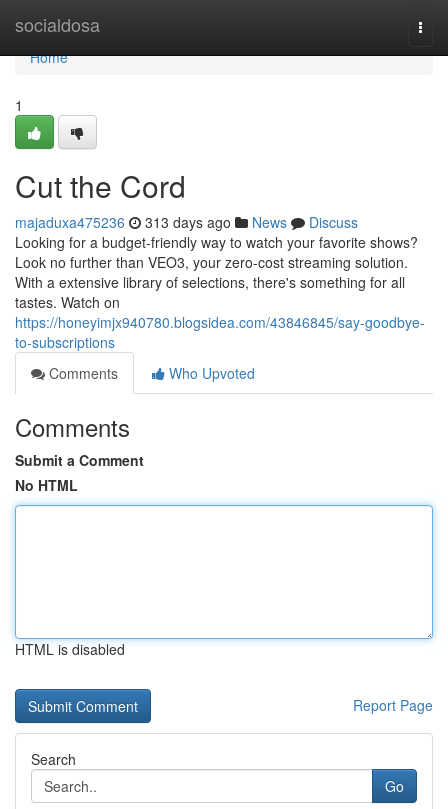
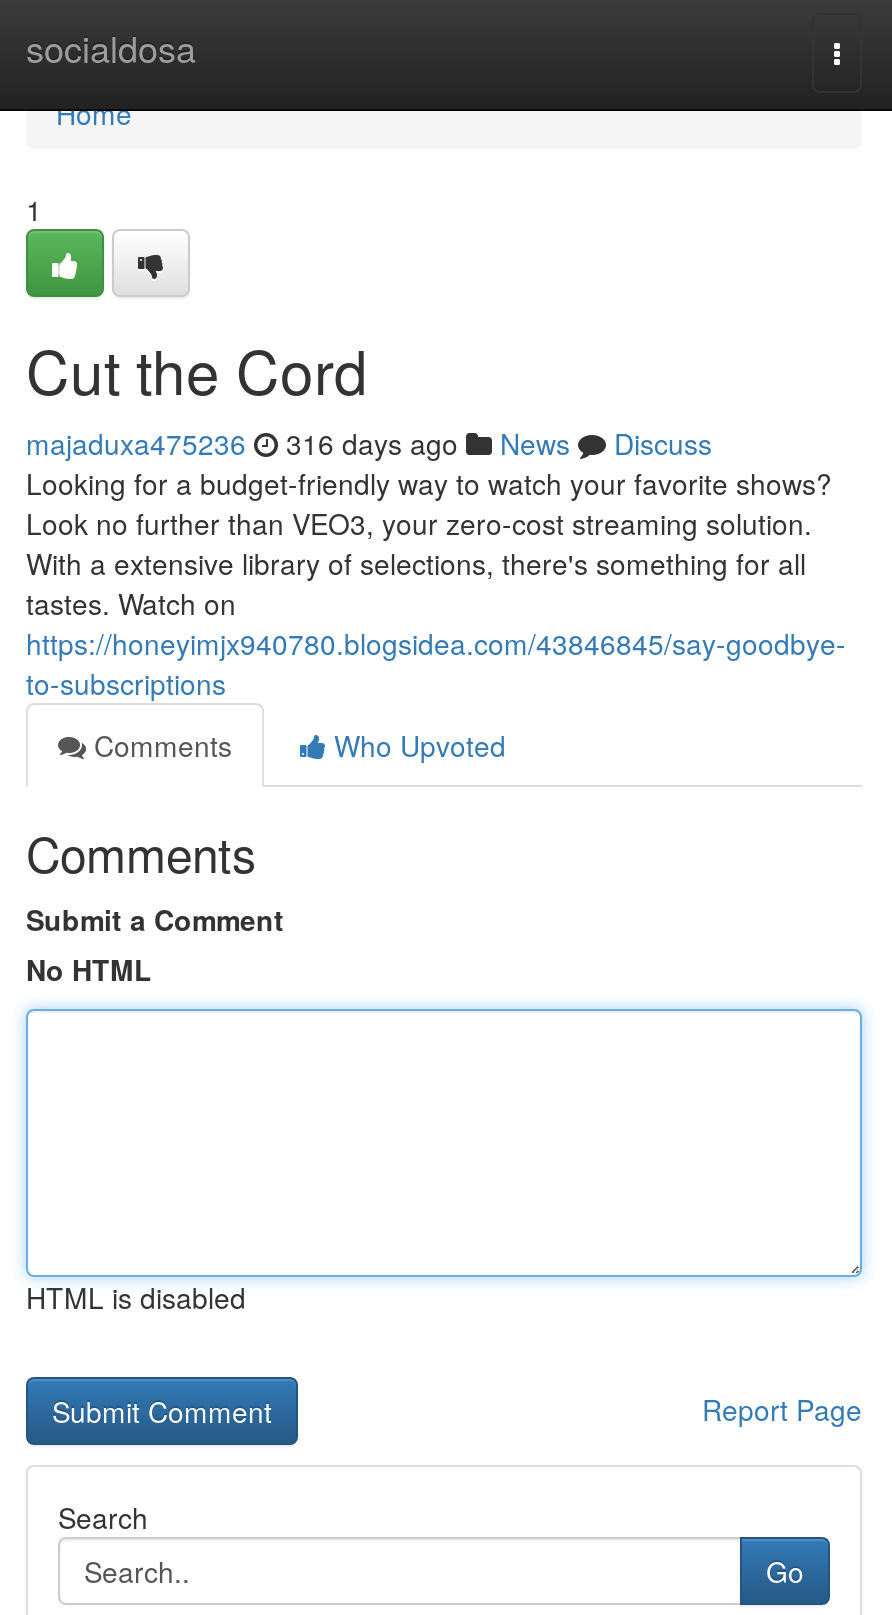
[15,212,358,232] majaduxa475236 313 days ago News Discuss -> [26,423,712,463] majaduxa475236 316 days ago News Discuss

